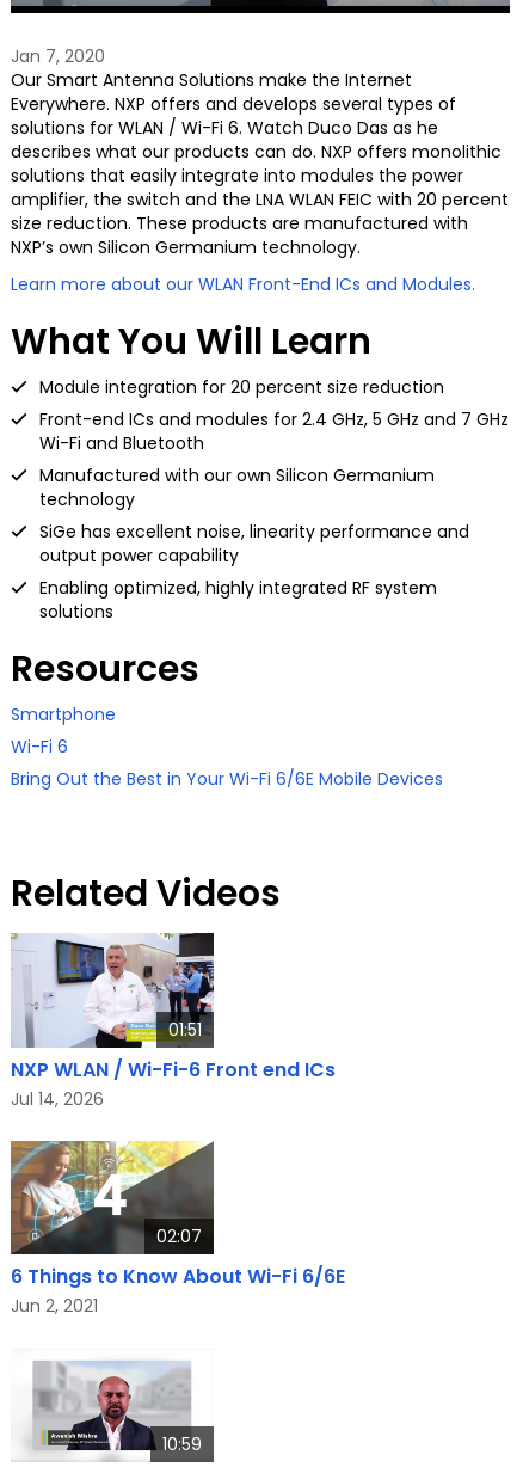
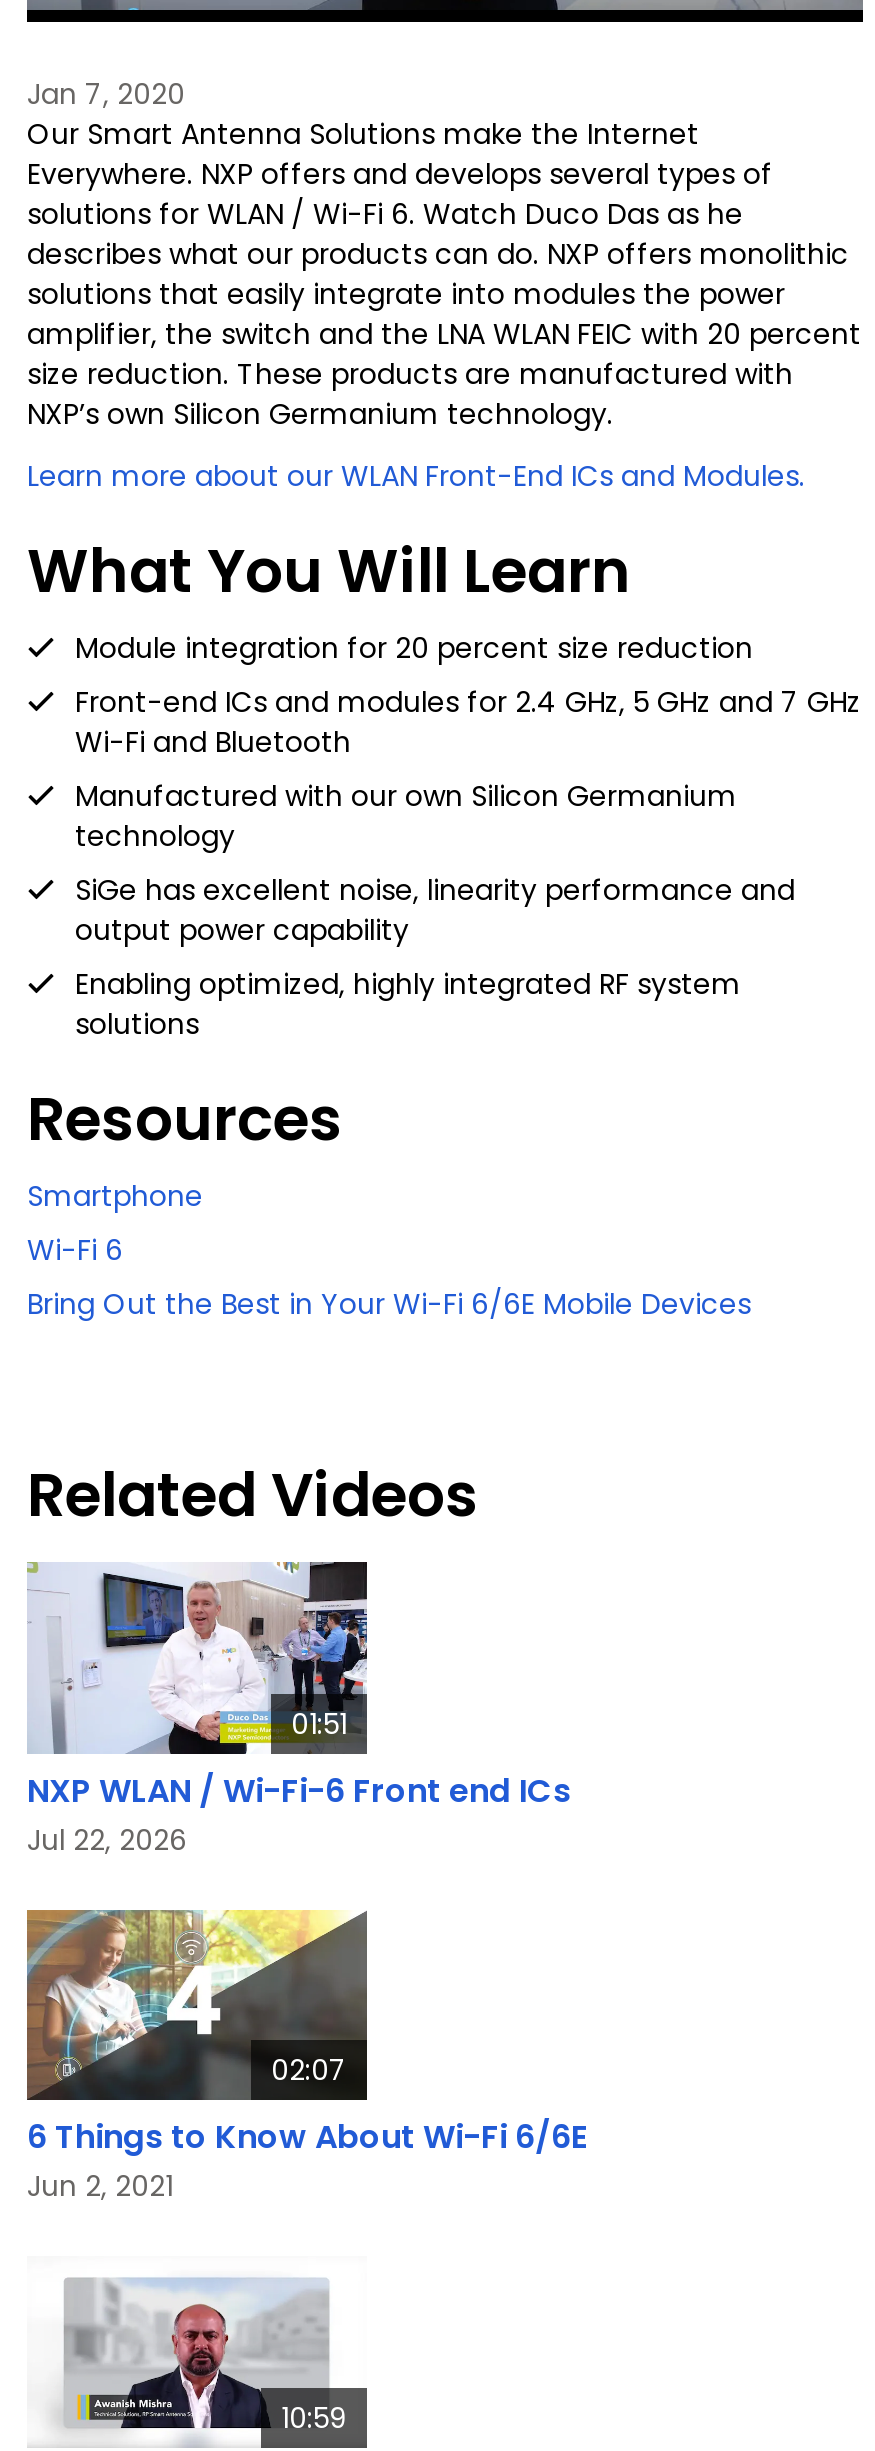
[11,1087,104,1111] Jul 14, 2026 -> [27,1820,187,1860] Jul 22, 2026

